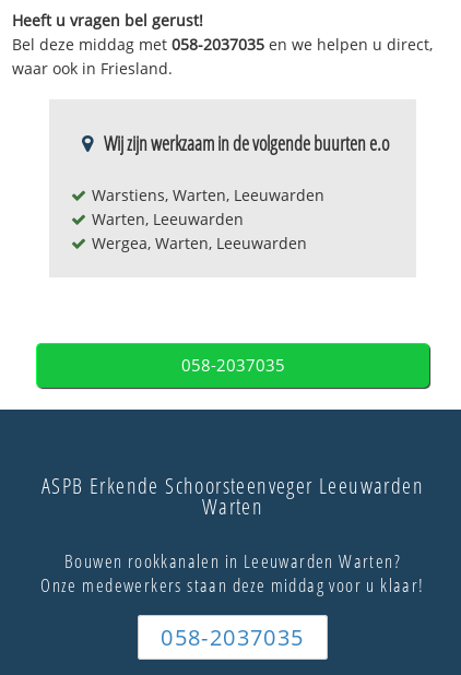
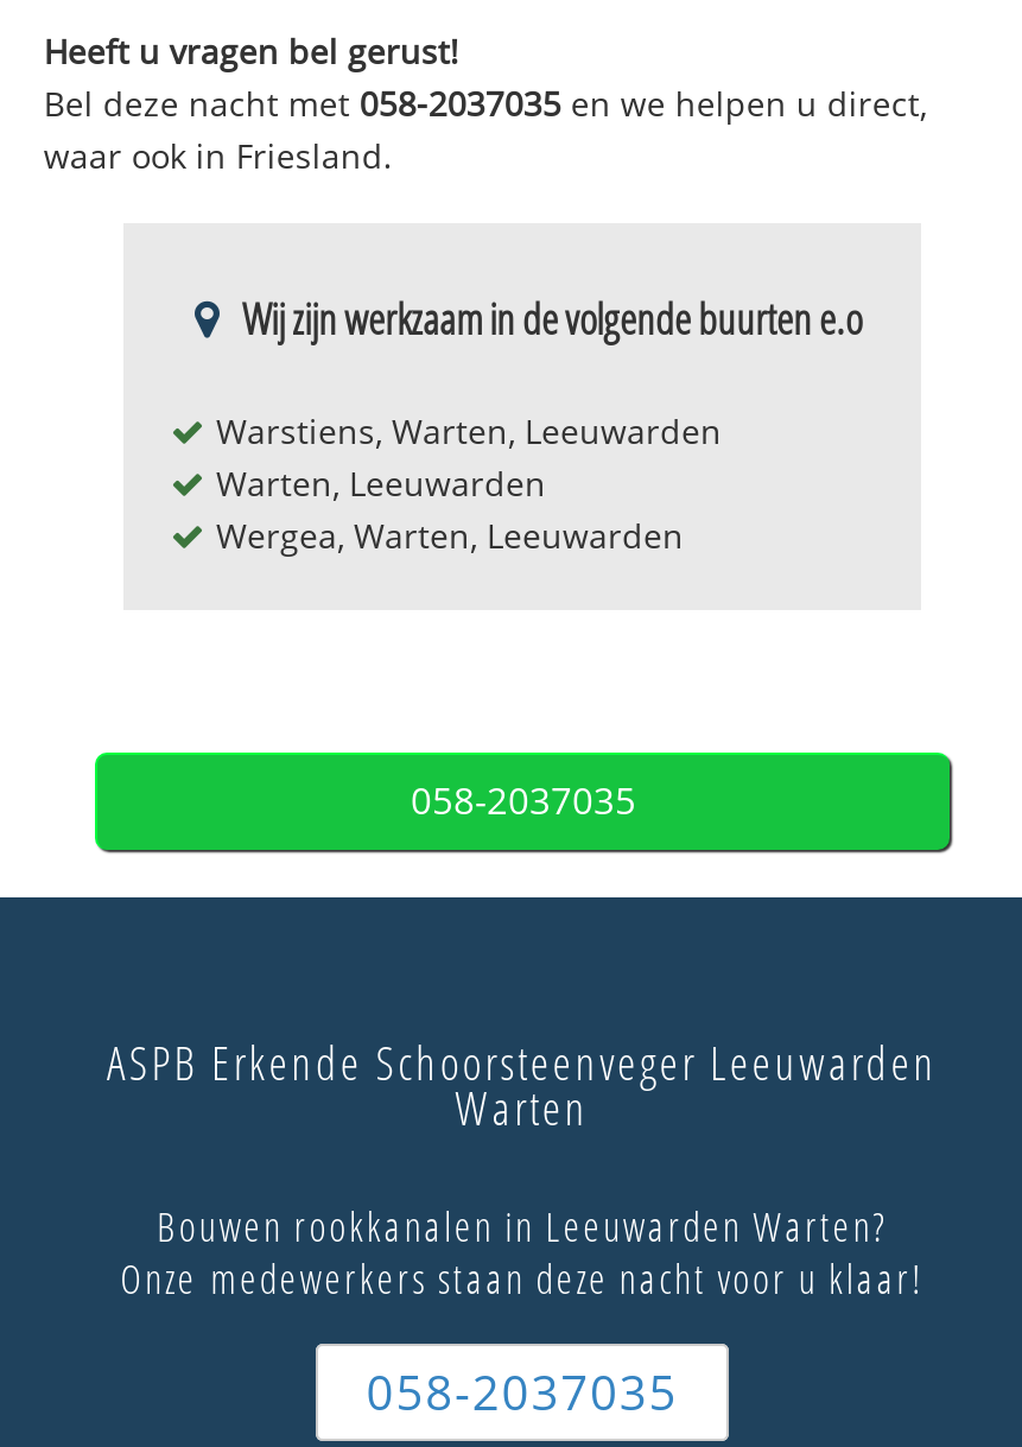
[12,34,433,55] Bel deze middag met 058-2037035 en we helpen u direct, -> [44,80,927,126] Bel deze nacht met 058-2037035 en we helpen u direct,
[41,572,425,597] Onze medewerkers staan deze middag voor u klaar! -> [120,1250,924,1305] Onze medewerkers staan deze nacht voor u klaar!

